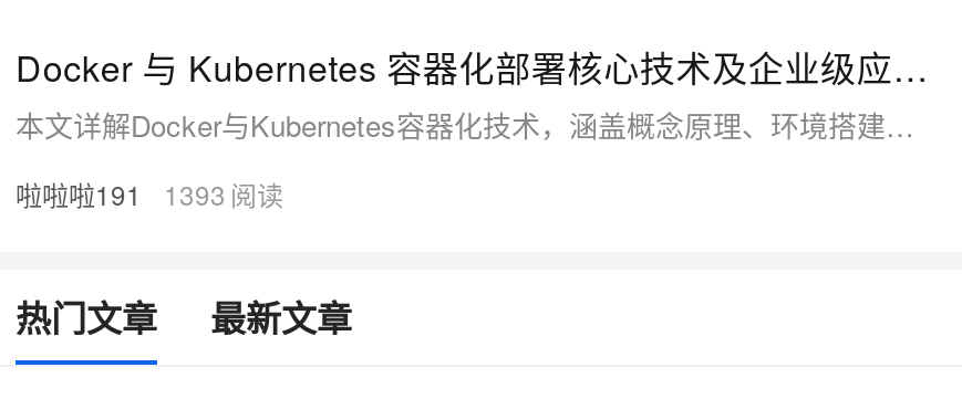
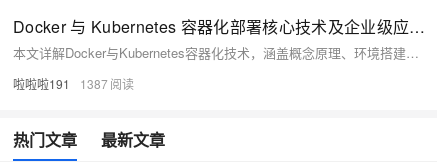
[15,174,226,211] 啦啦啦191 1393 -> [13,75,108,92] 啦啦啦191 1387

